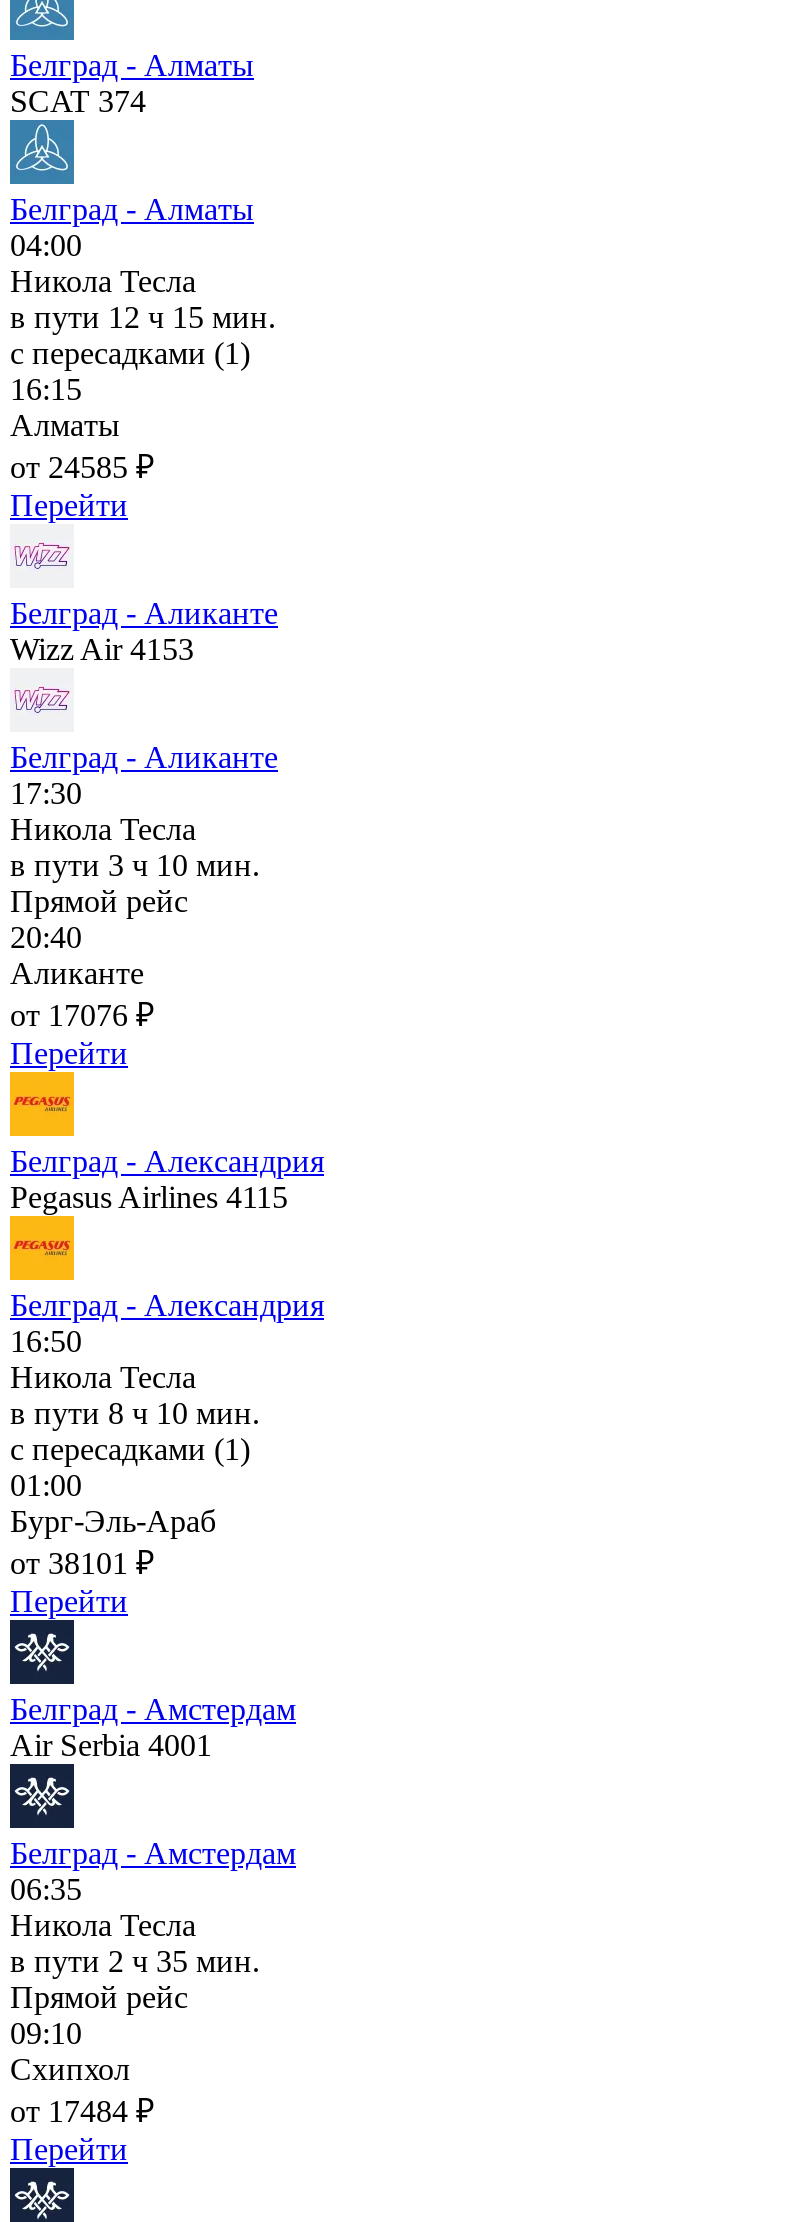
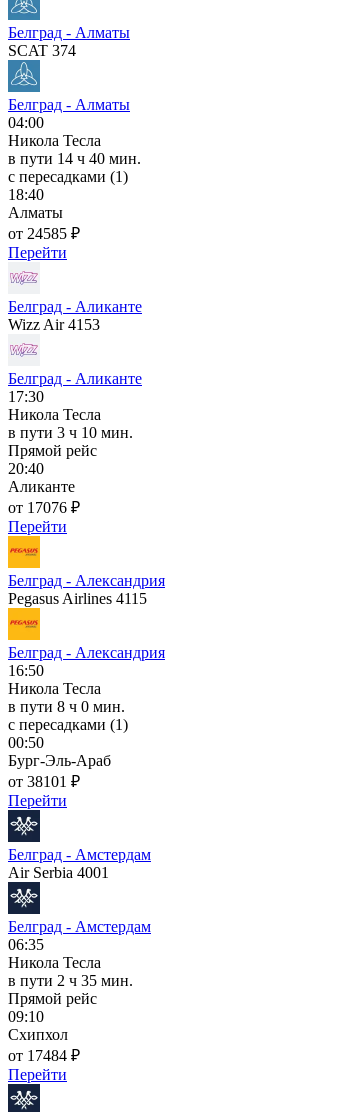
[10,301,276,335] в пути 12 ч 15 мин. -> [8,150,141,167] в пути 14 ч 40 мин.
[10,373,82,407] 16:15 -> [8,186,44,203] 18:40
[10,1397,260,1431] в пути 8 ч 10 мин. -> [8,698,125,715] в пути 8 ч 0 мин.
[10,1469,82,1503] 01:00 -> [8,734,44,751] 00:50

